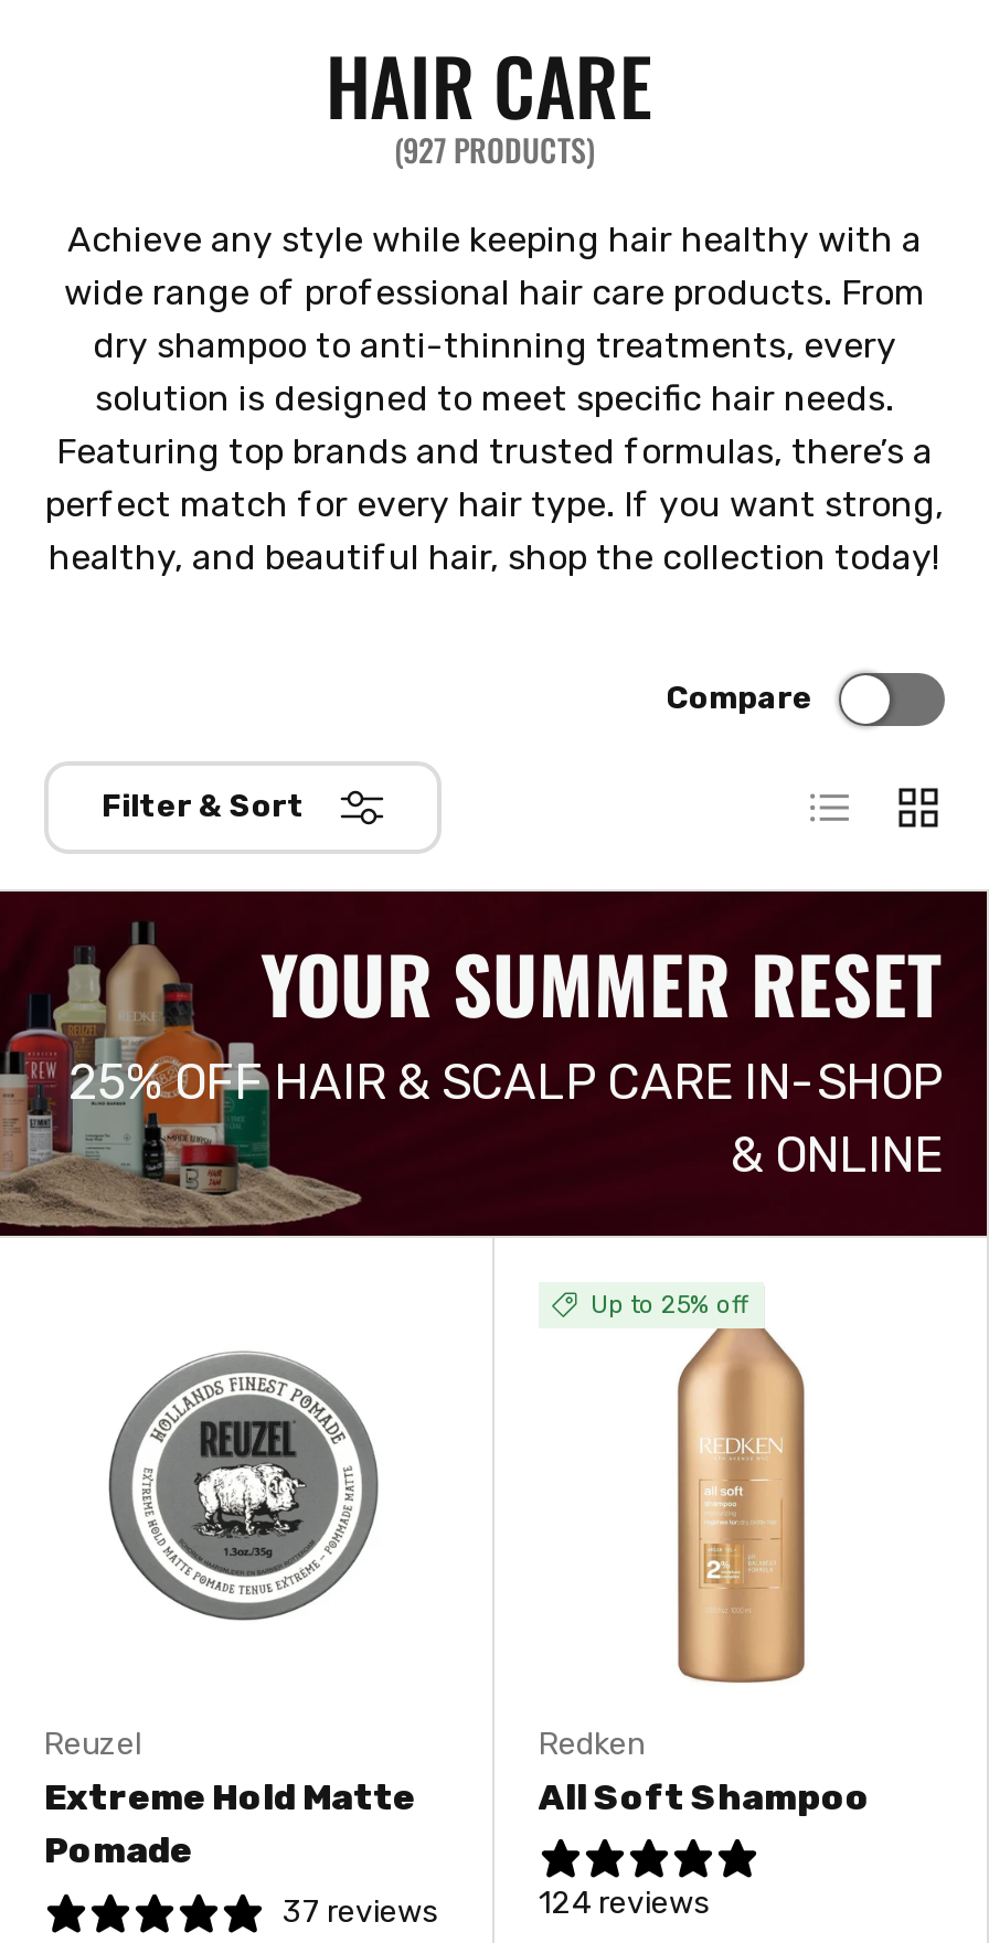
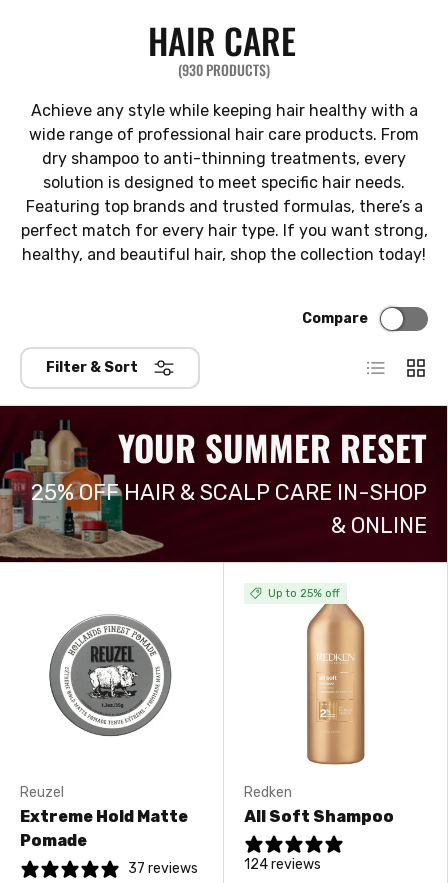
[394,125,595,171] (927 PRODUCTS) -> [178,59,270,80] (930 PRODUCTS)

